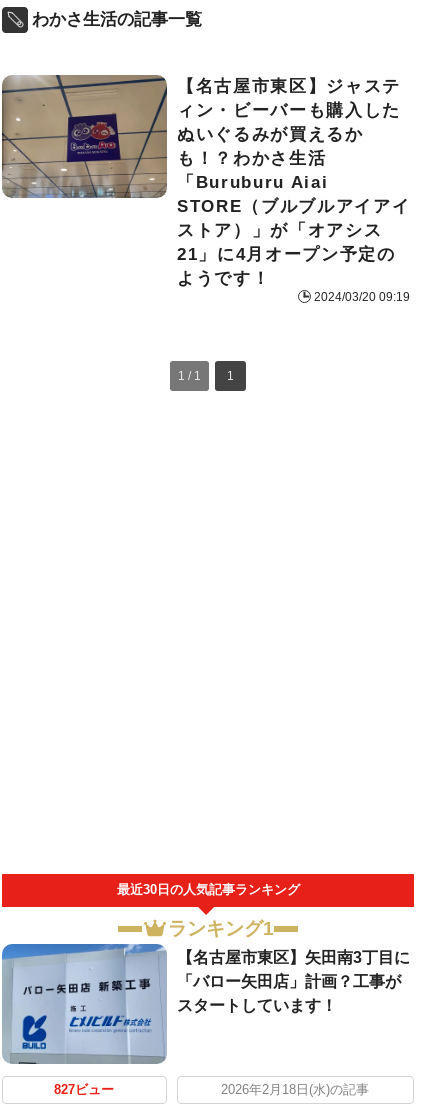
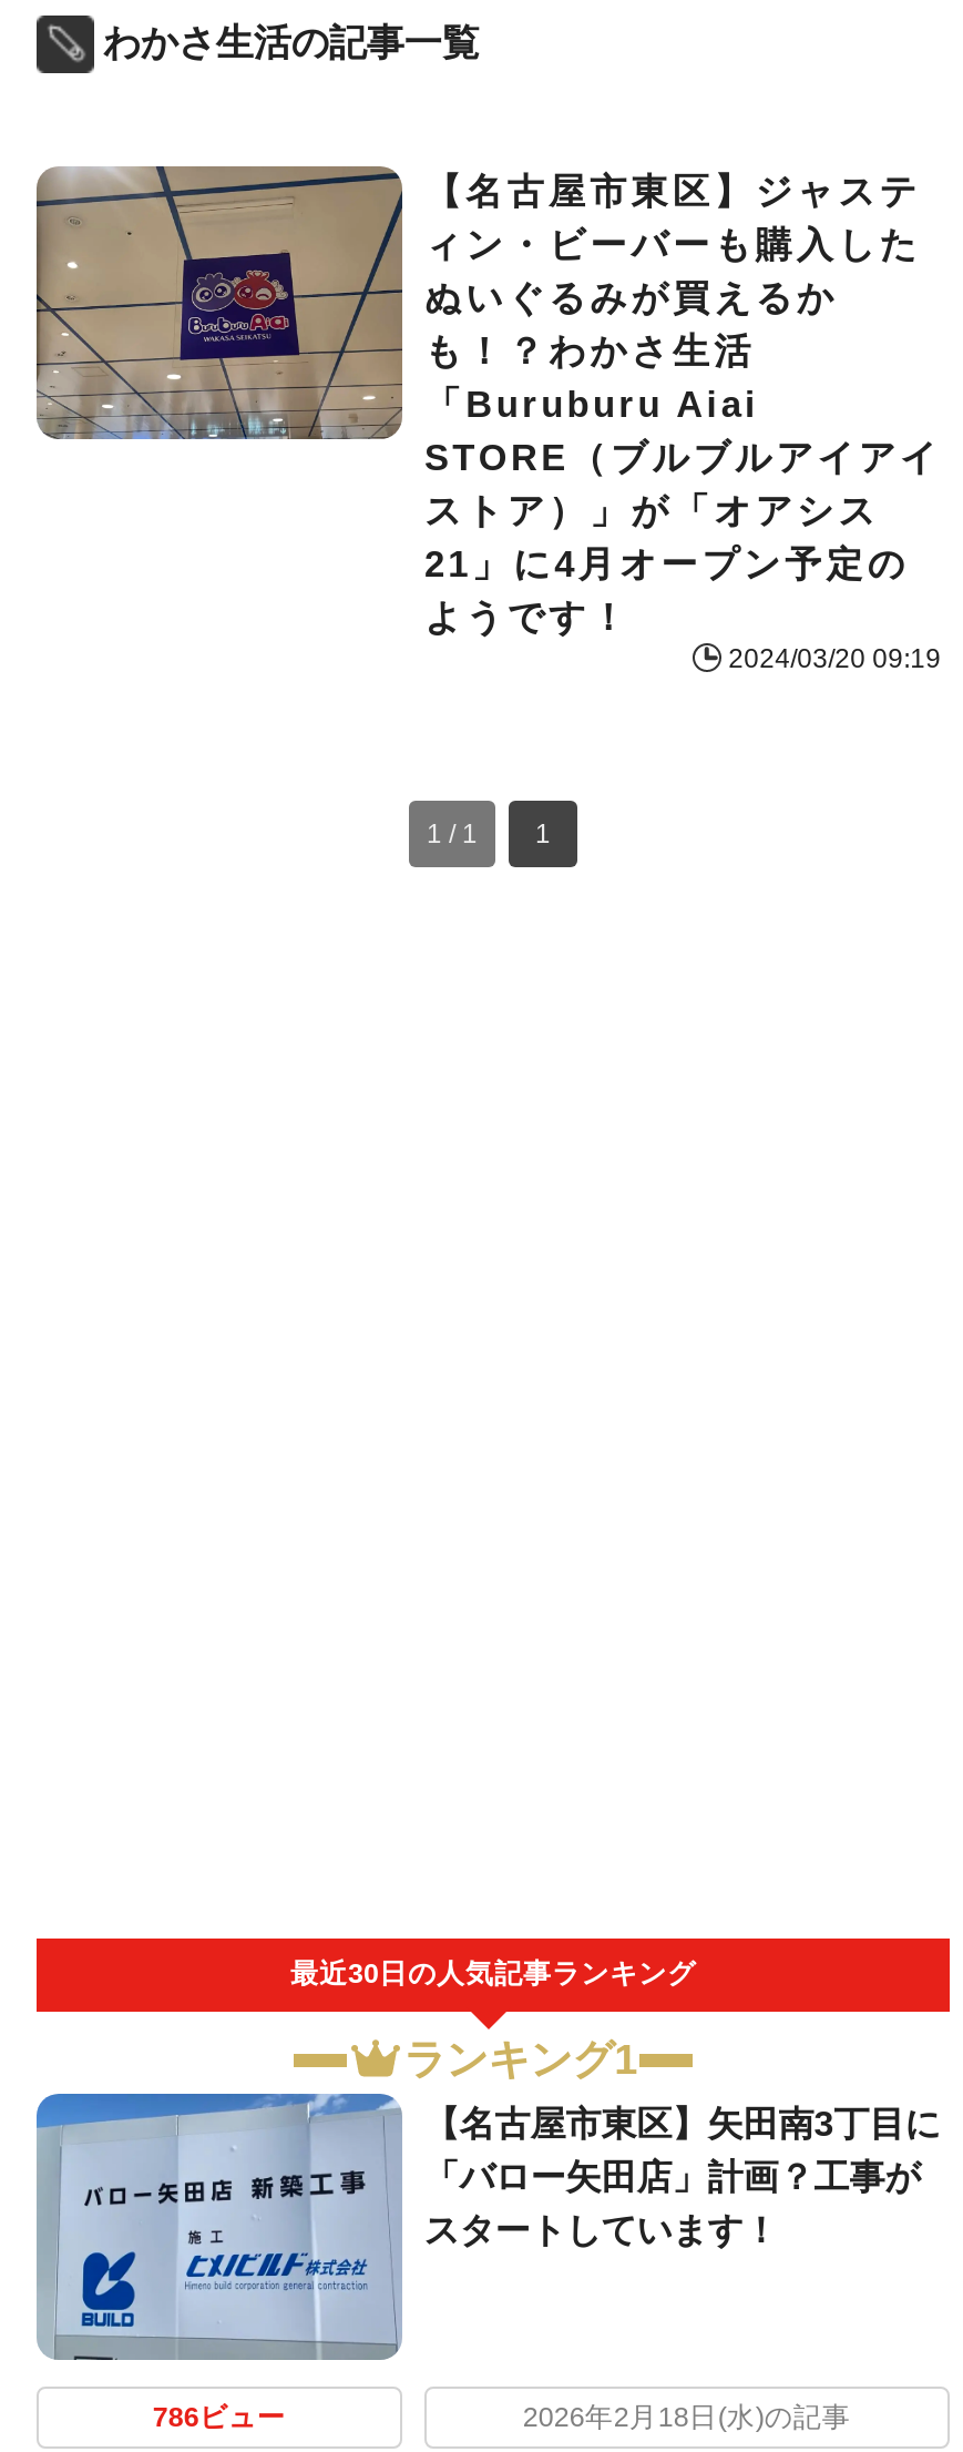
[54,1083,114,1097] 827ビュー -> [152,2401,285,2432] 786ビュー

